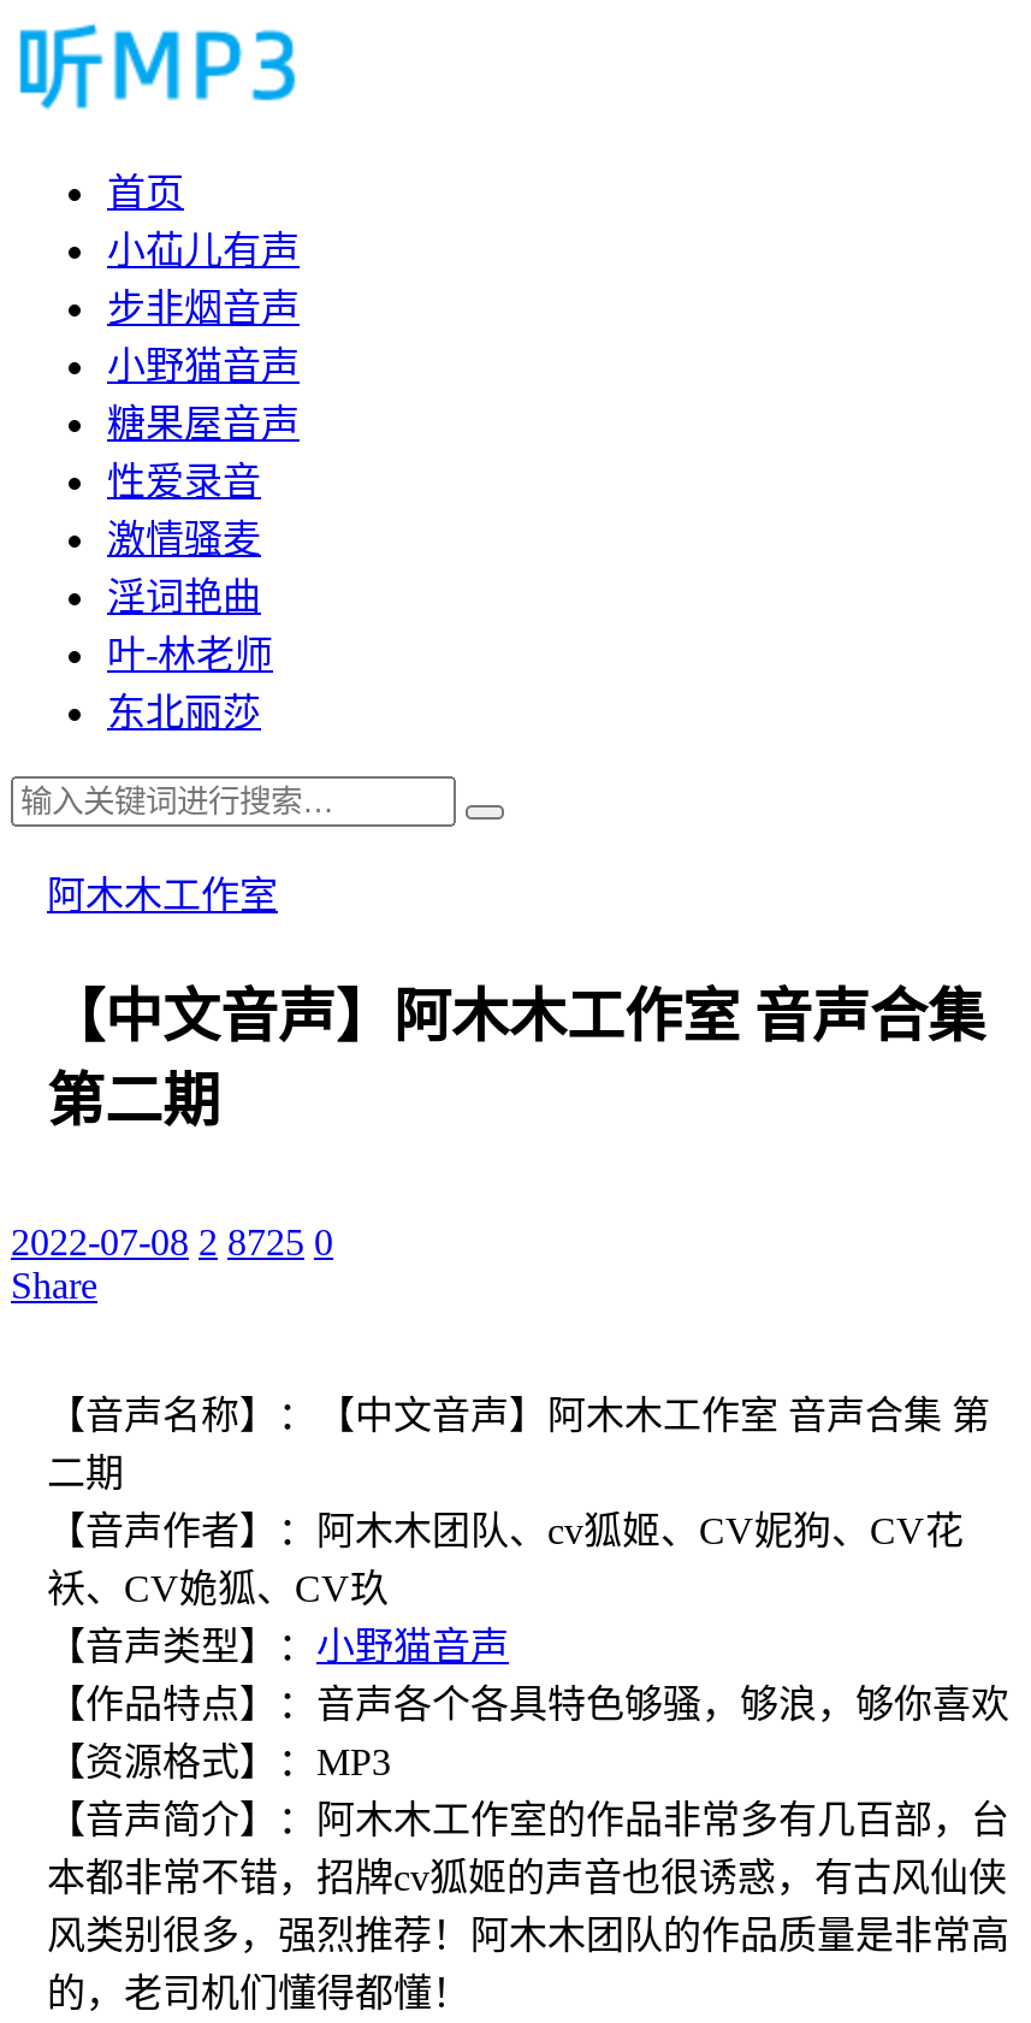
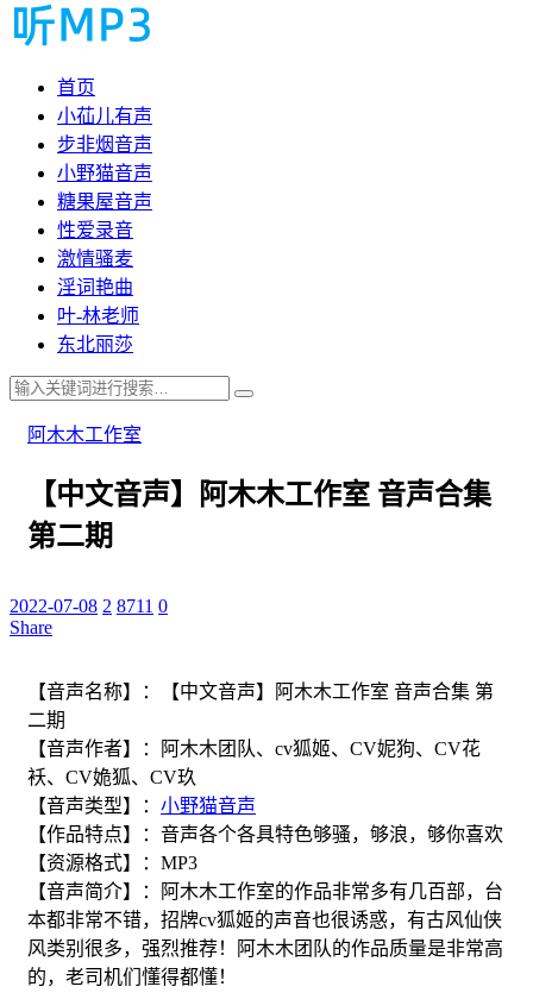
[11,1221,333,1262] 2022-07-08 2 8725 0 -> [10,596,168,616] 2022-07-08 2 8711 0

